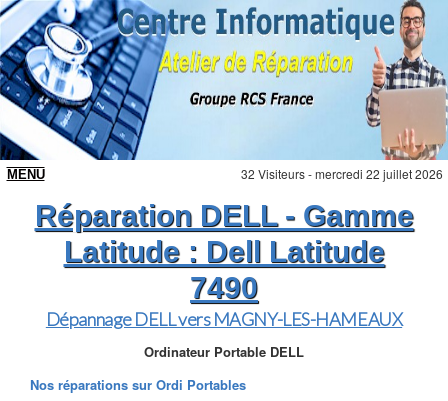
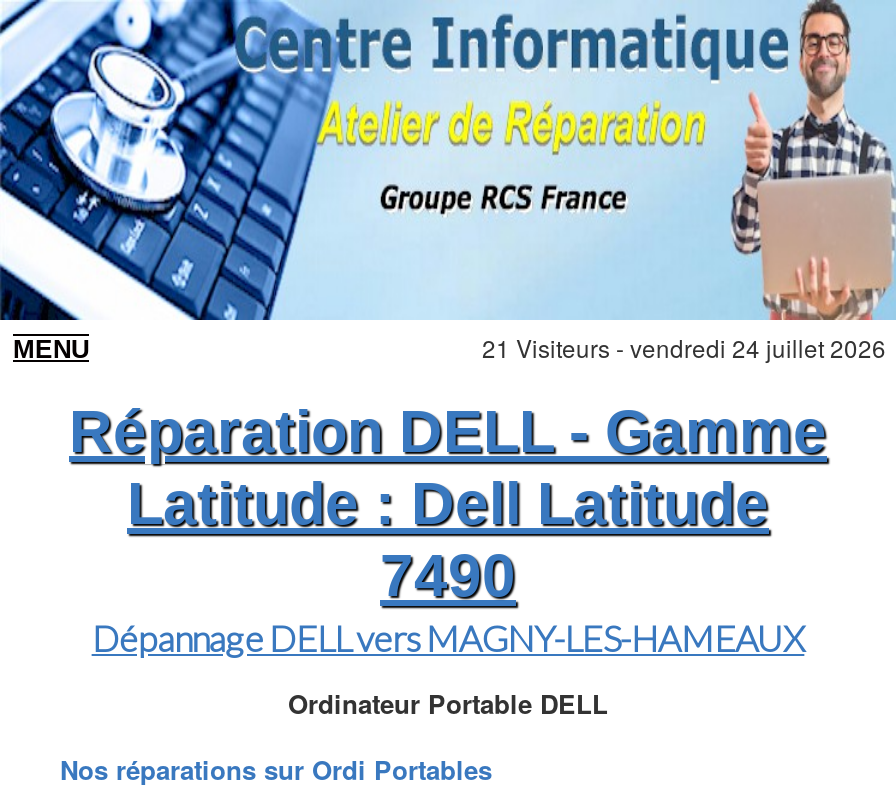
[241,165,443,182] 32 Visiteurs - mercredi 22 juillet 2026 -> [482,330,886,364] 21 Visiteurs - vendredi 24 juillet 2026

